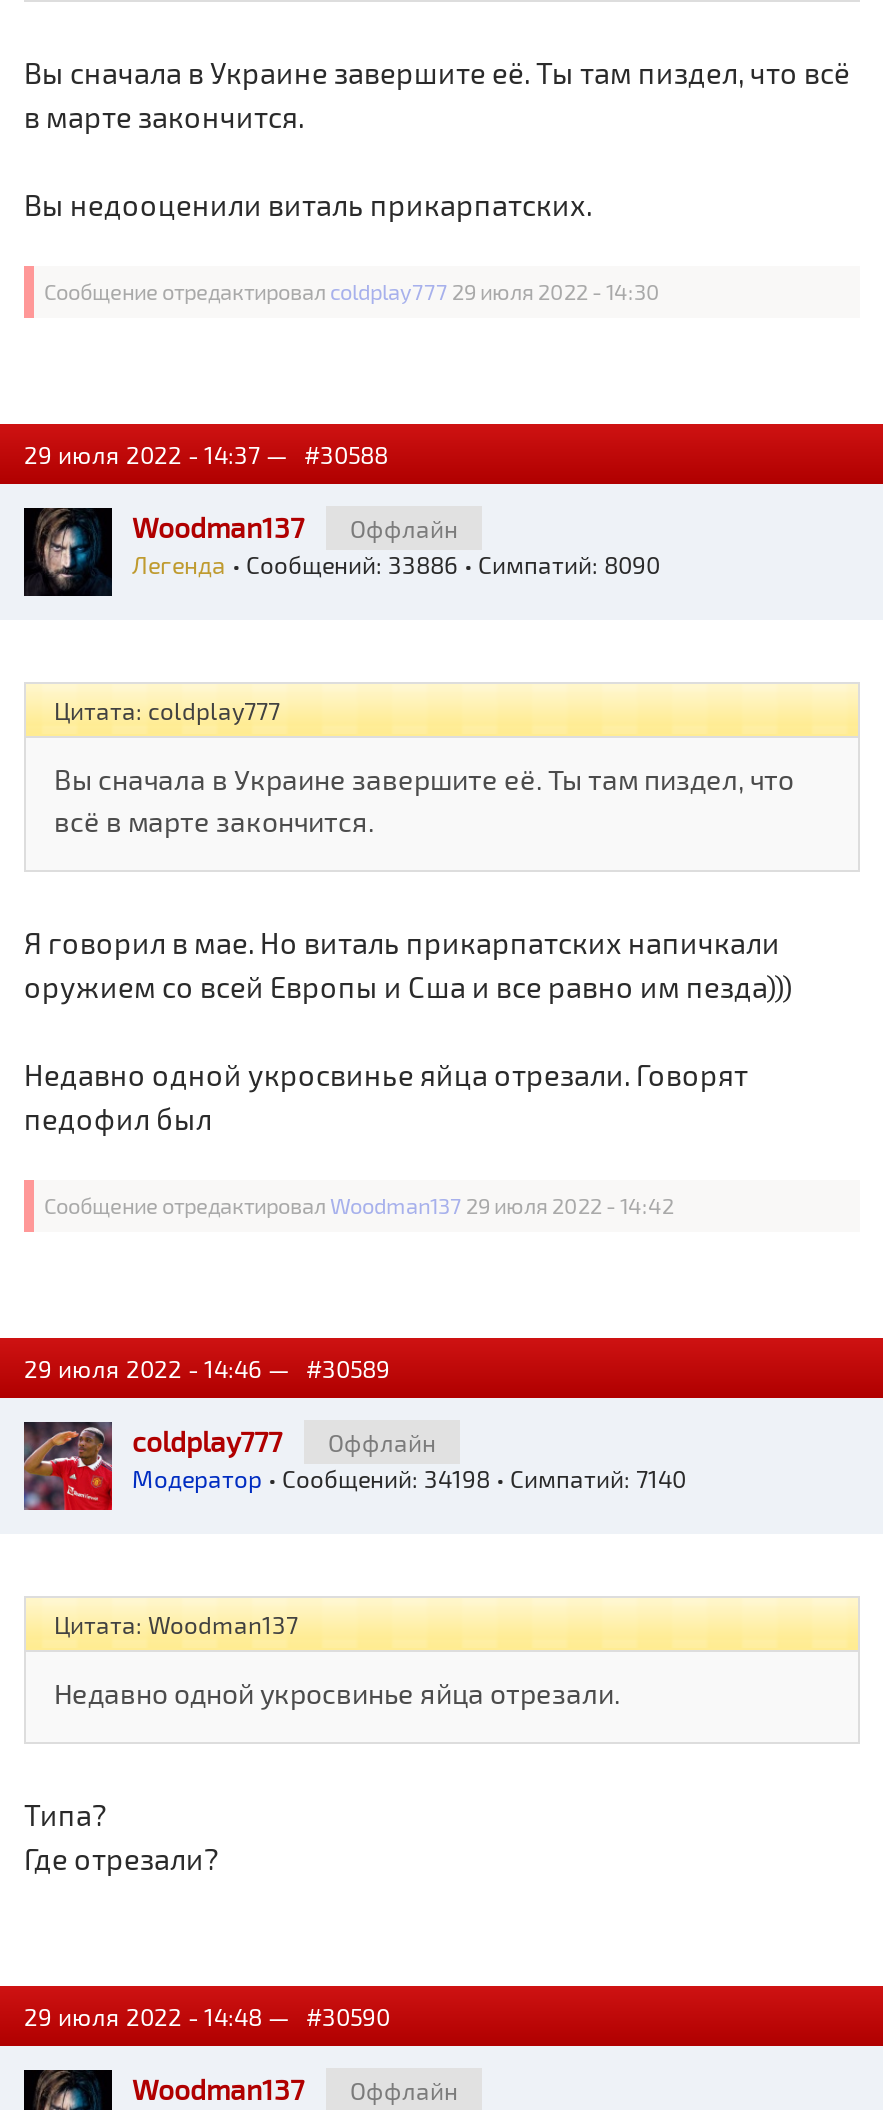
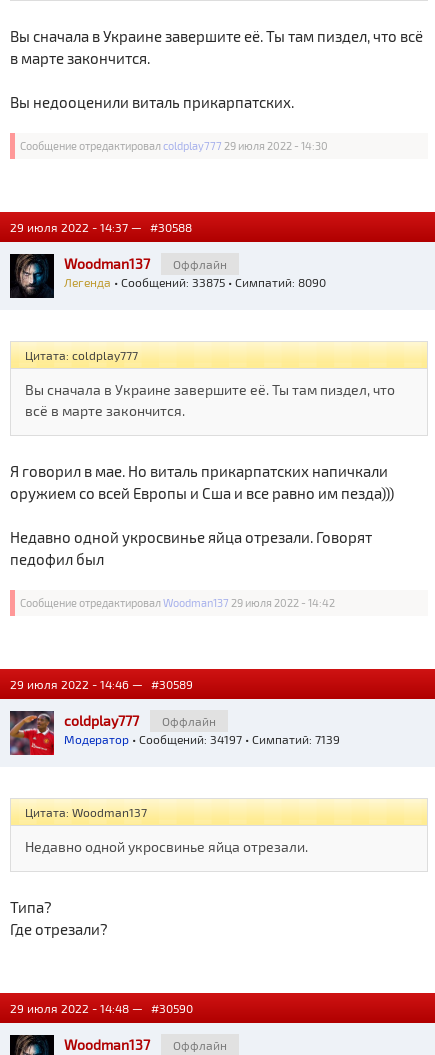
[132,550,660,578] Легенда • Сообщений: 33886 • Симпатий: 8090 -> [64,275,326,289] Легенда • Сообщений: 33875 • Симпатий: 8090
[132,1464,686,1492] Модератор • Сообщений: 34198 • Симпатий: 7140 -> [64,732,340,746] Модератор • Сообщений: 34197 • Симпатий: 7139

